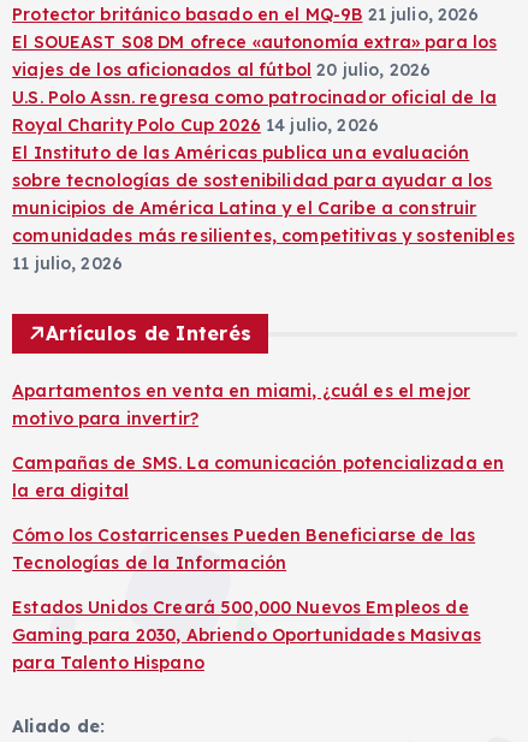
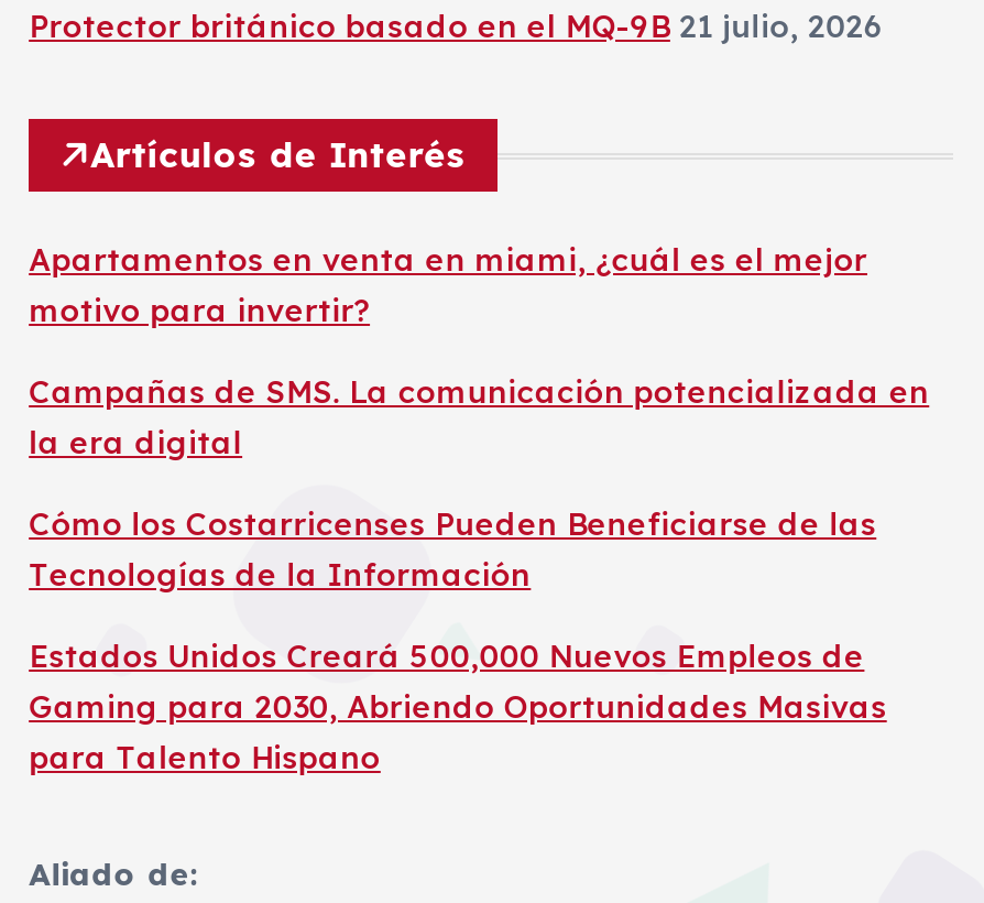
[12,31,515,274] El SOUEAST S08 DM ofrece «autonomía extra» para los | viajes de los aficionados al fútbol 20 julio, 2026 | U.S. Polo Assn. regresa como patrocinador oficial de la | Royal Charity Polo Cup 2026 14 julio, 2026 | El Instituto de las Américas publica una evaluación | sobre tecnologías de sostenibilidad para ayudar a los | municipios de América Latina y el Caribe a construir | comunidades más resilientes, competitivas y sostenibles | 11 julio, 2026 -> none

